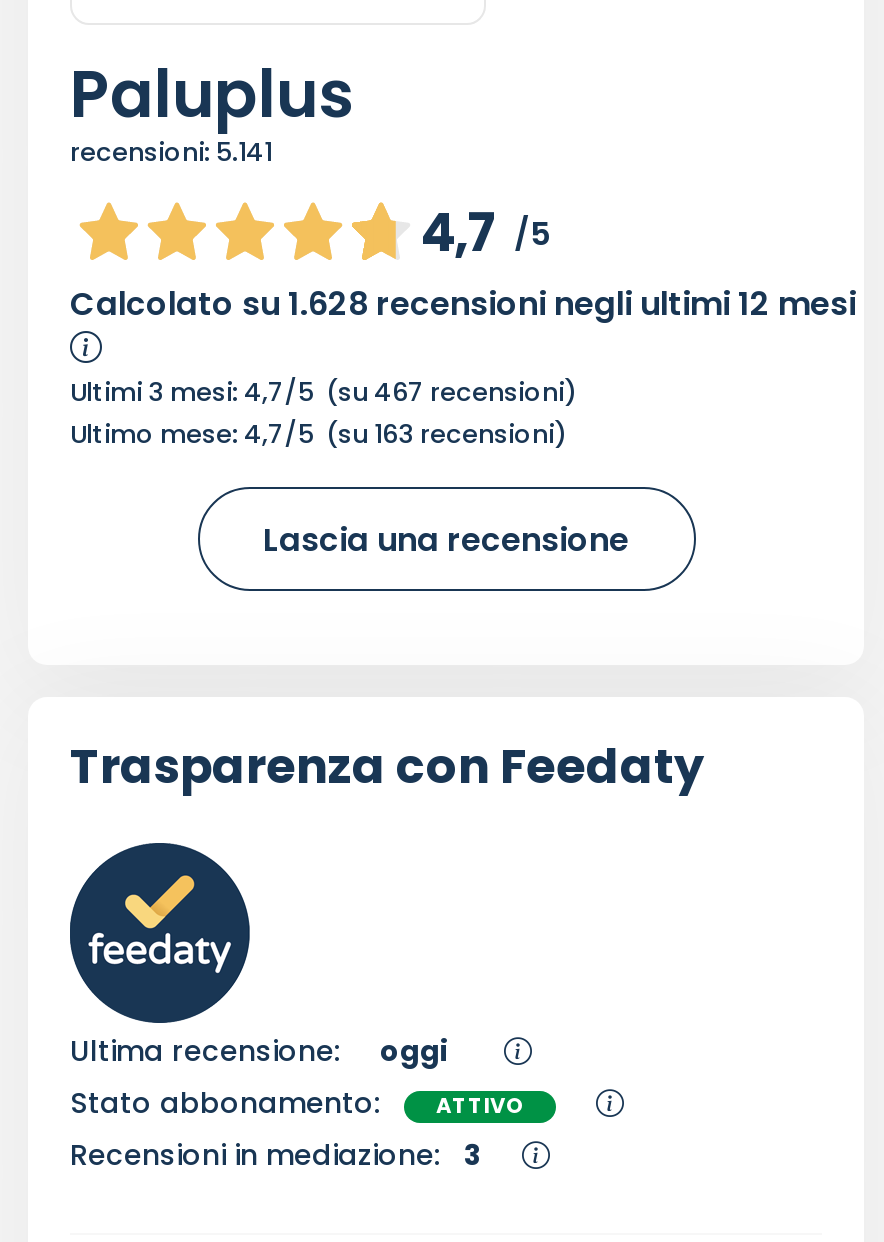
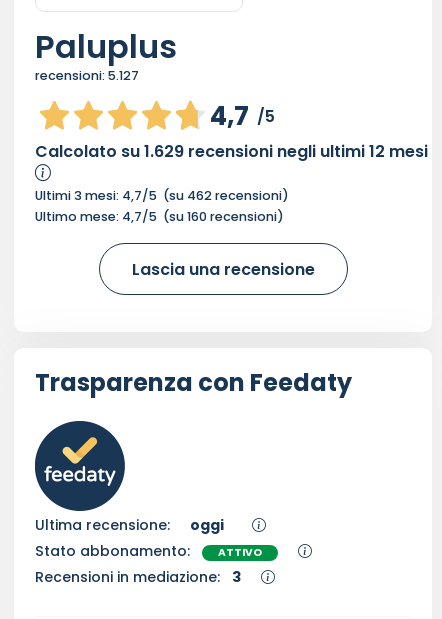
[70,136,272,170] recensioni: 5.141 -> [35,67,139,84] recensioni: 5.127
[70,282,856,328] Calcolato su 1.628 recensioni negli ultimi 12 mesi -> [35,140,428,163] Calcolato su 1.629 recensioni negli ultimi 12 mesi
[70,376,578,410] Ultimi 3 mesi: 4,7/5 (su 467 recensioni) -> [35,187,289,204] Ultimi 3 mesi: 4,7/5 (su 462 recensioni)
[70,418,568,452] Ultimo mese: 4,7/5 (su 163 recensioni) -> [35,208,284,225] Ultimo mese: 4,7/5 (su 160 recensioni)

